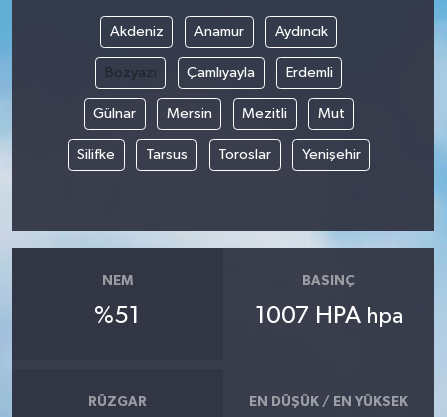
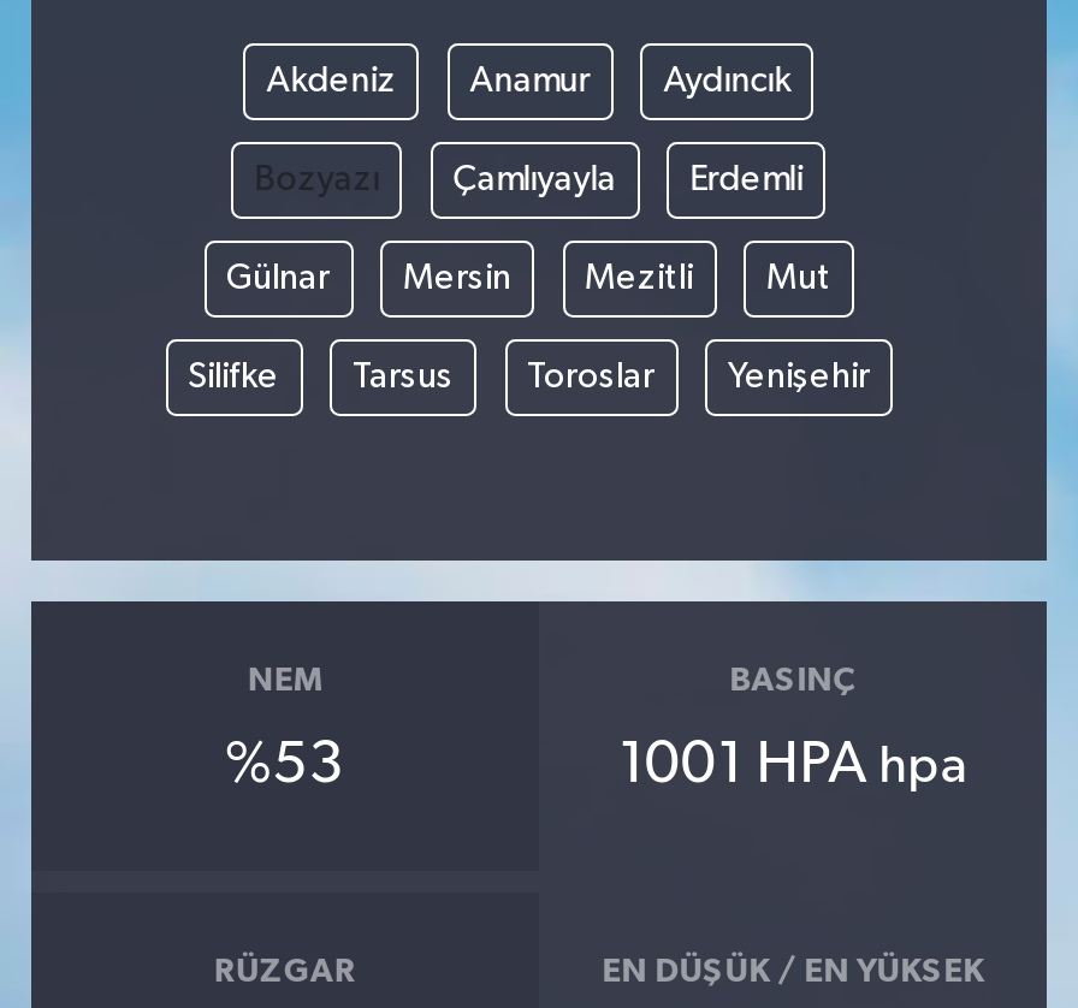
[94,304,140,328] %51 -> [225,736,345,794] %53
[255,304,403,328] 1007 HPA hpa -> [619,736,968,794] 1001 HPA hpa

